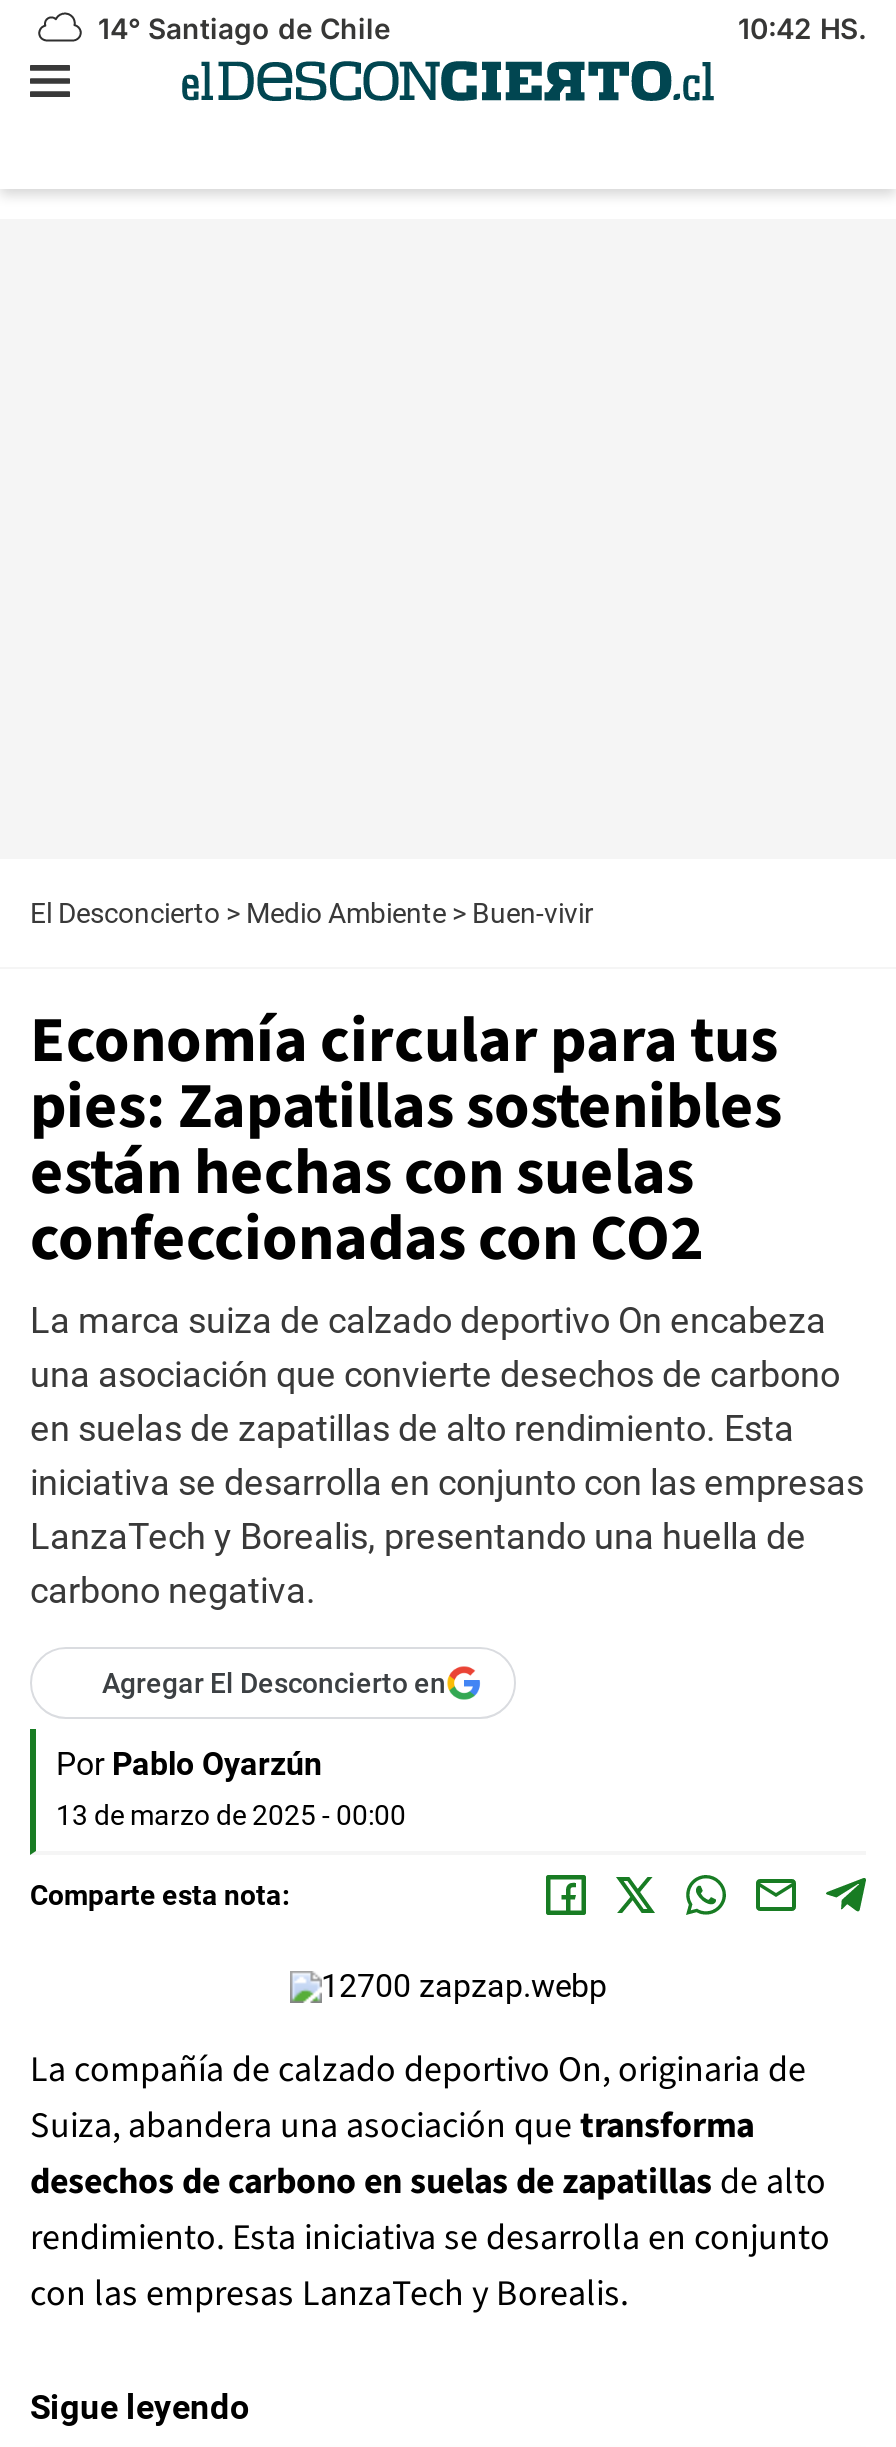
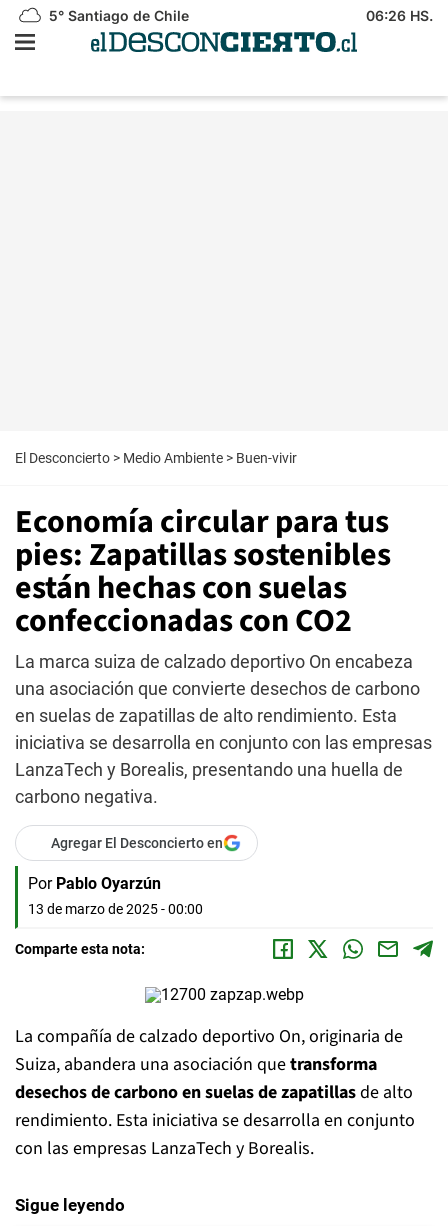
[90,11,390,45] 14° Santiago de Chile -> [45,7,189,24] 5° Santiago de Chile
[738,11,866,45] 10:42 HS. -> [366,7,433,24] 06:26 HS.

